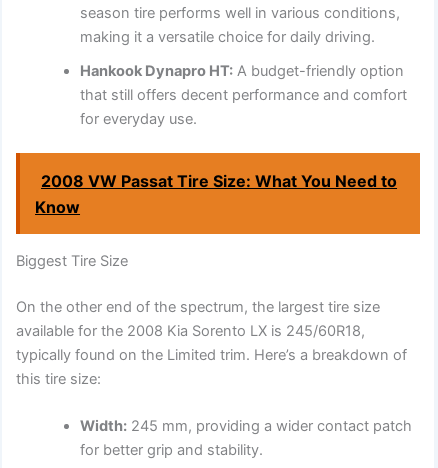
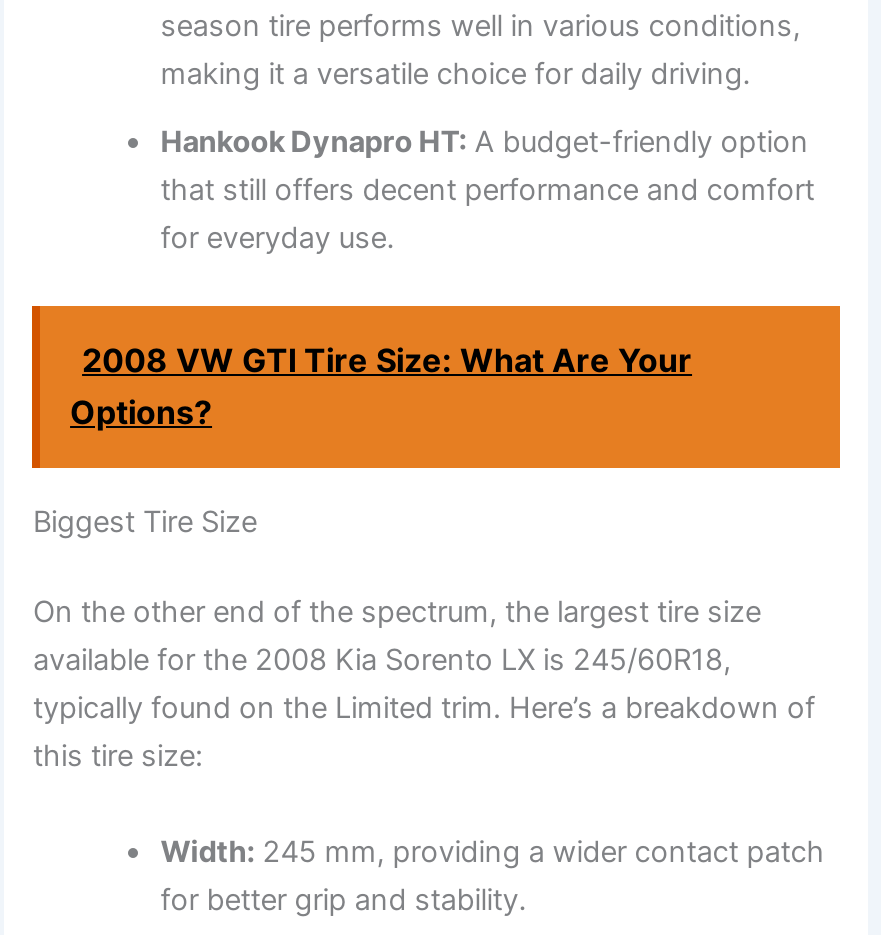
[35,171,397,217] 2008 VW Passat Tire Size: What You Need to | Know -> [70,341,692,433] 2008 VW GTI Tire Size: What Are Your | Options?

